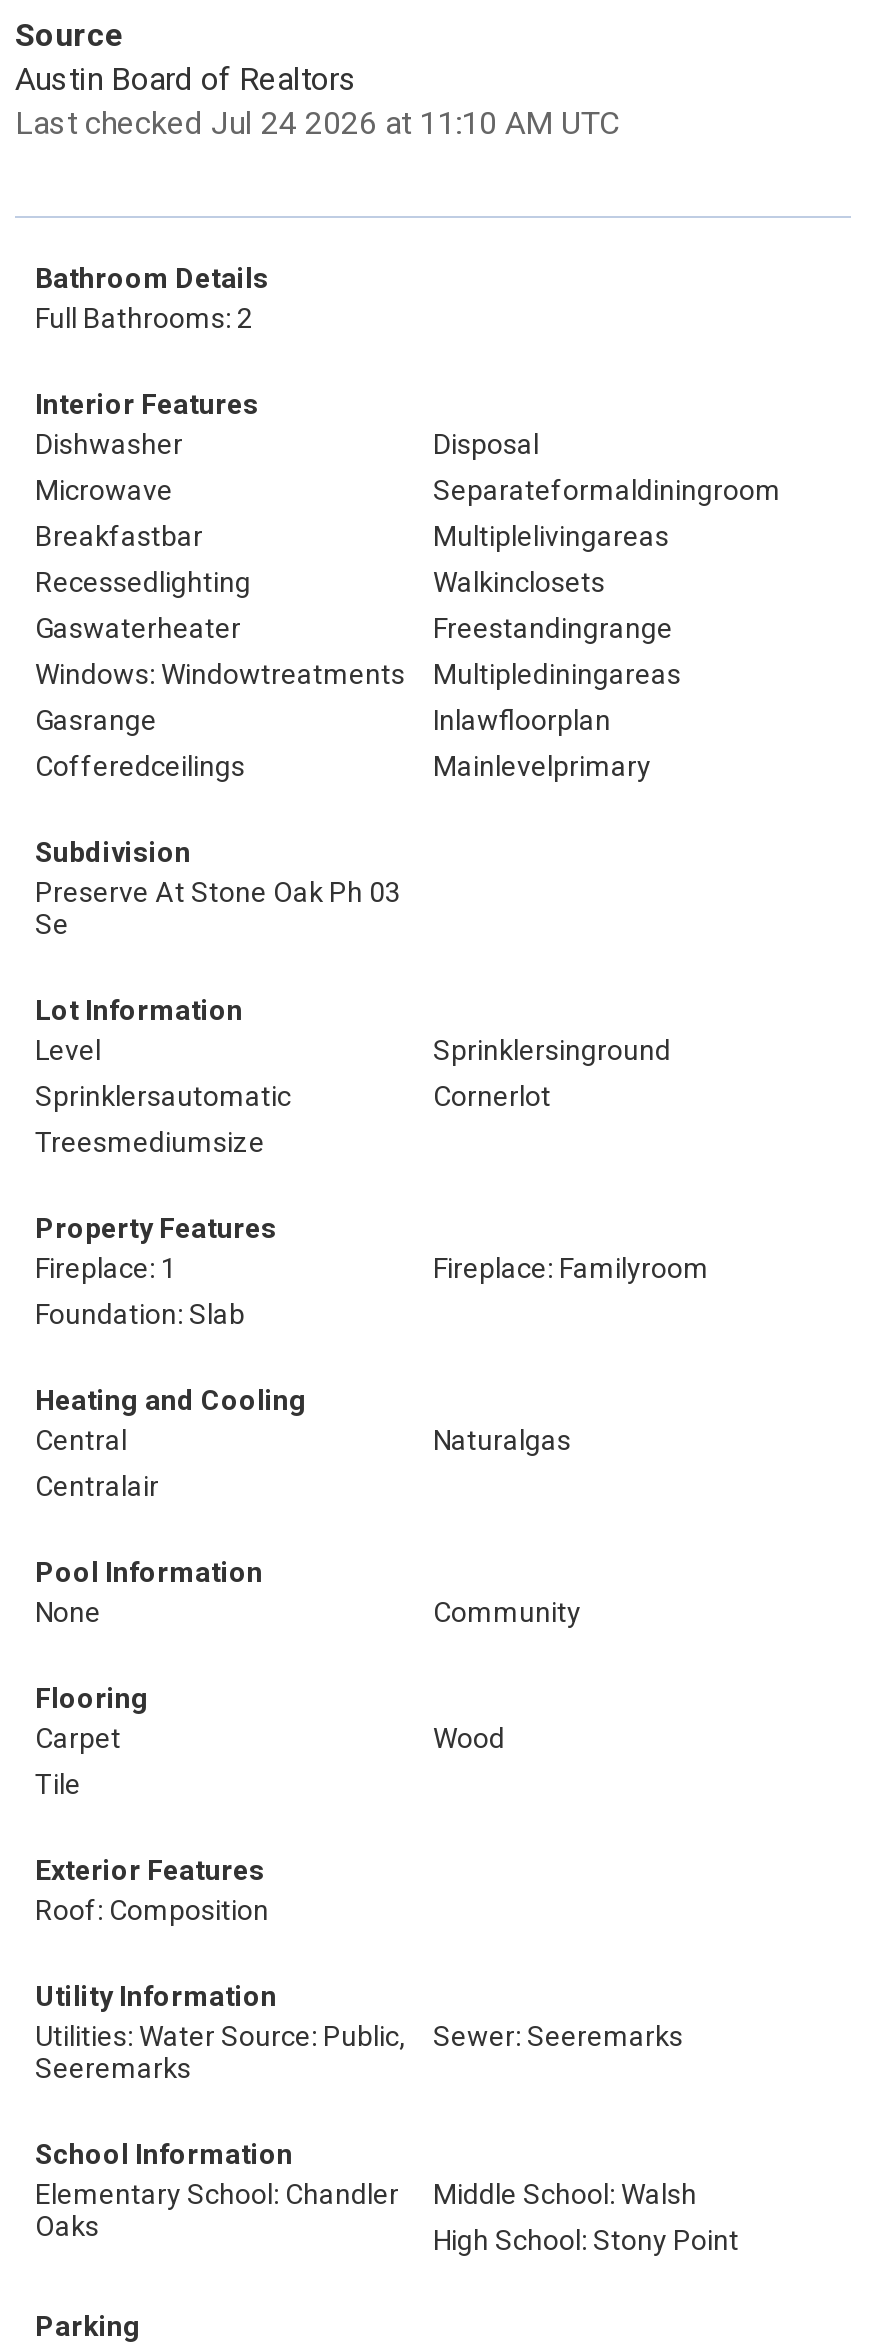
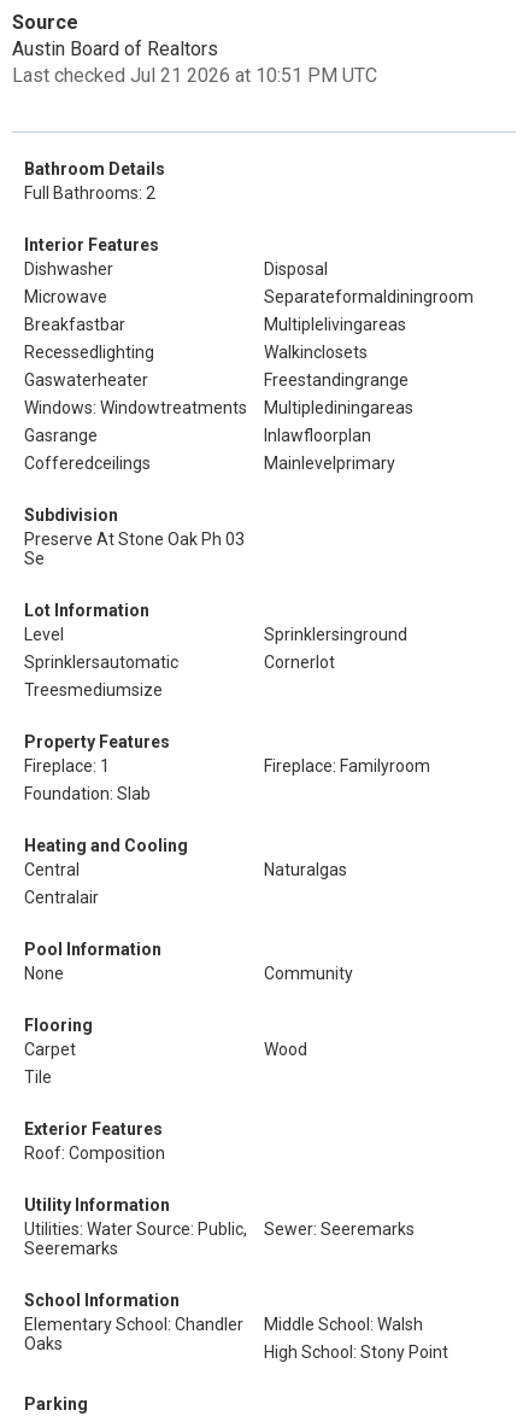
[15,104,619,142] Last checked Jul 24 2026 at 11:10 AM UTC -> [12,64,377,87] Last checked Jul 21 2026 at 10:51 PM UTC

